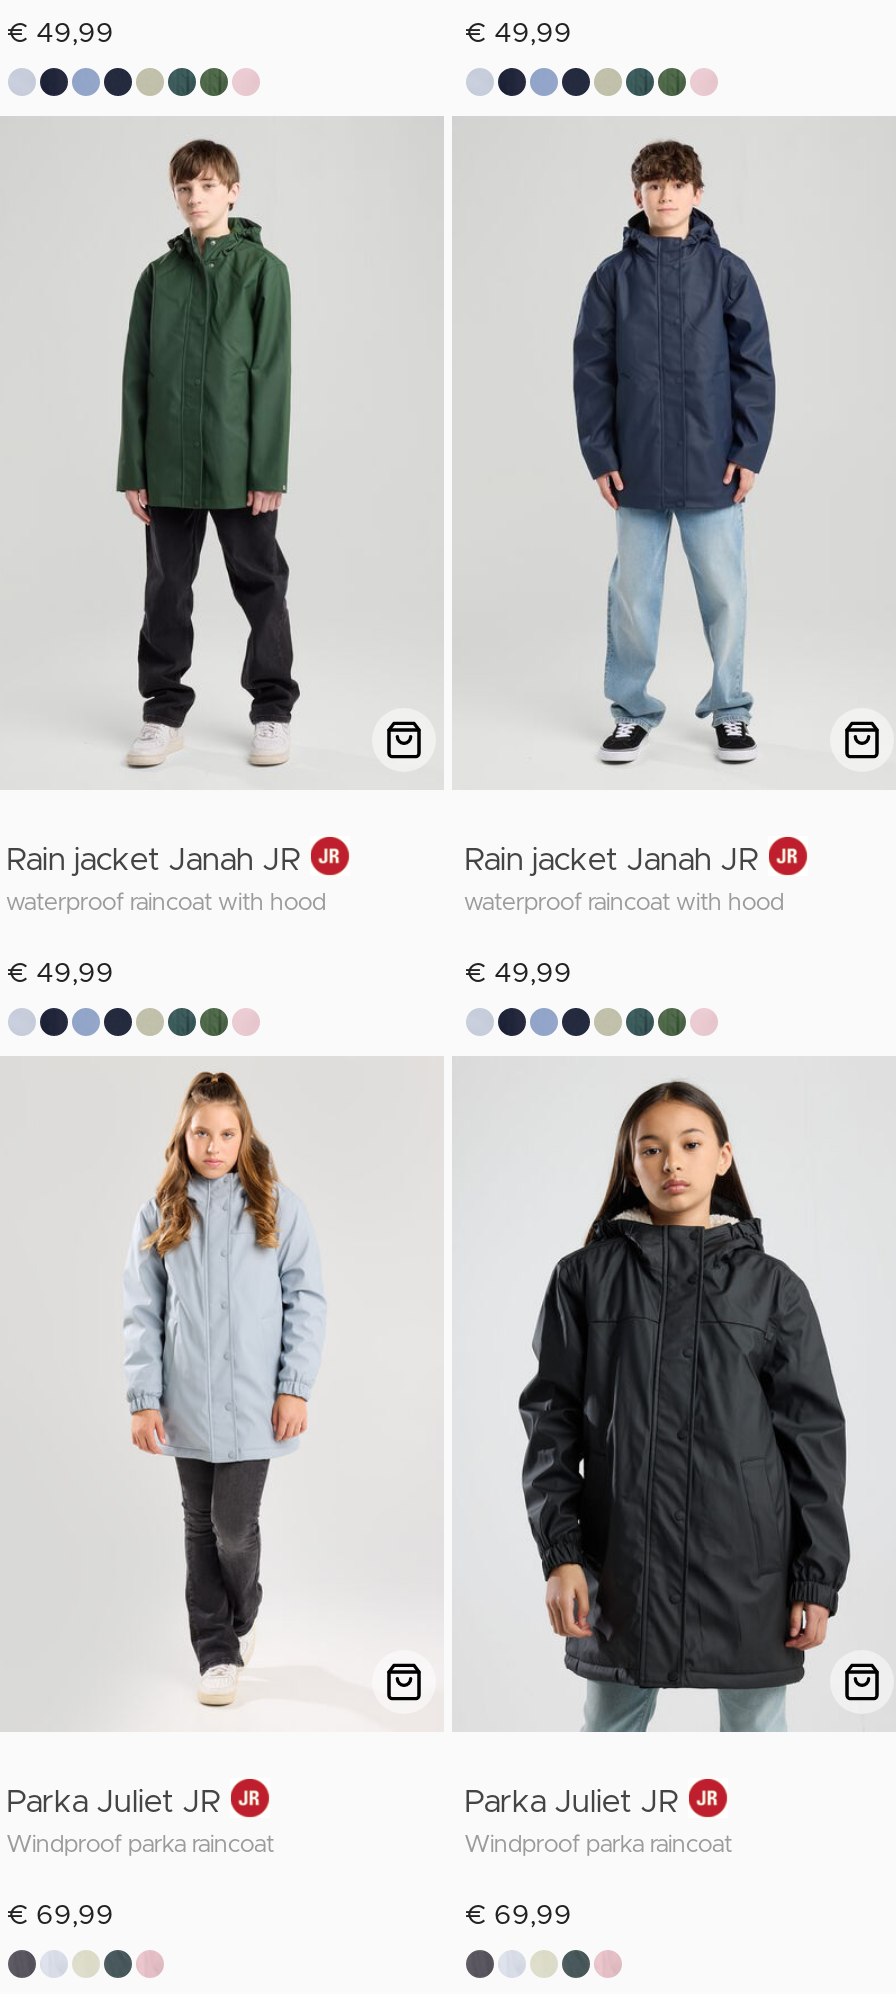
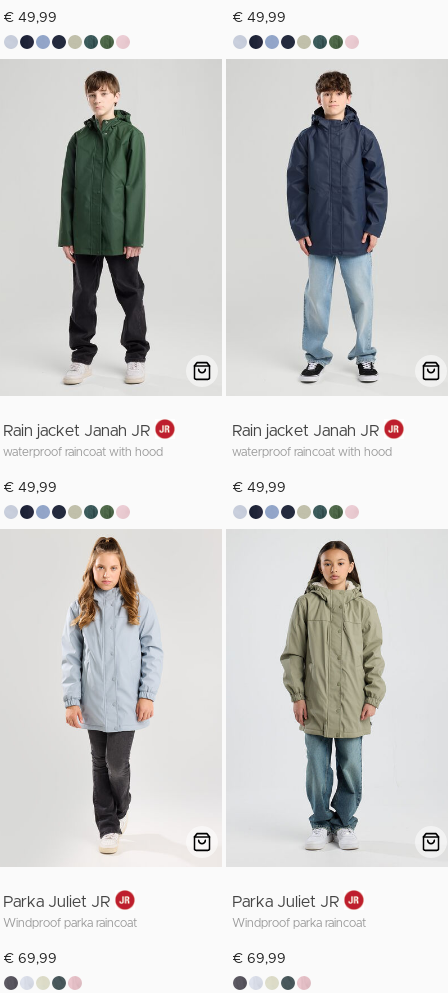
[516,1082,852,1734] [image] -> [259,541,425,867] [image]

